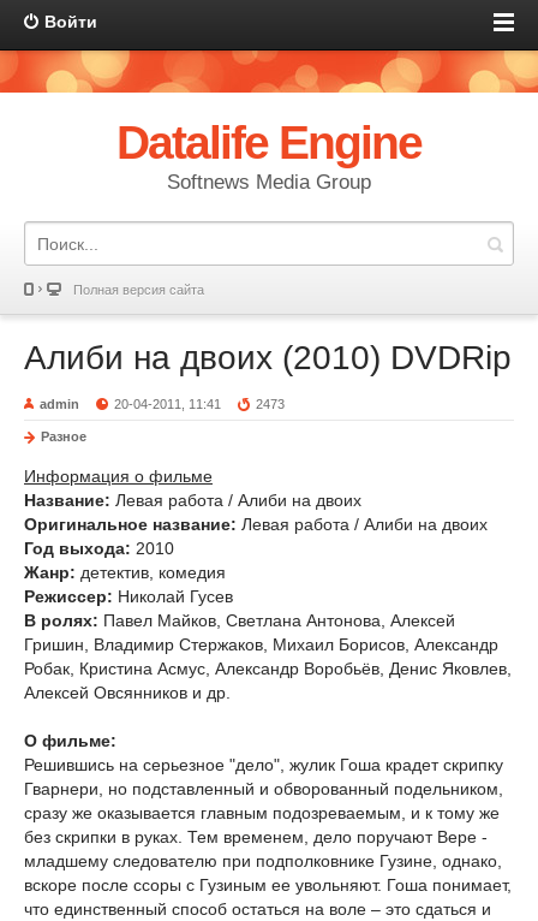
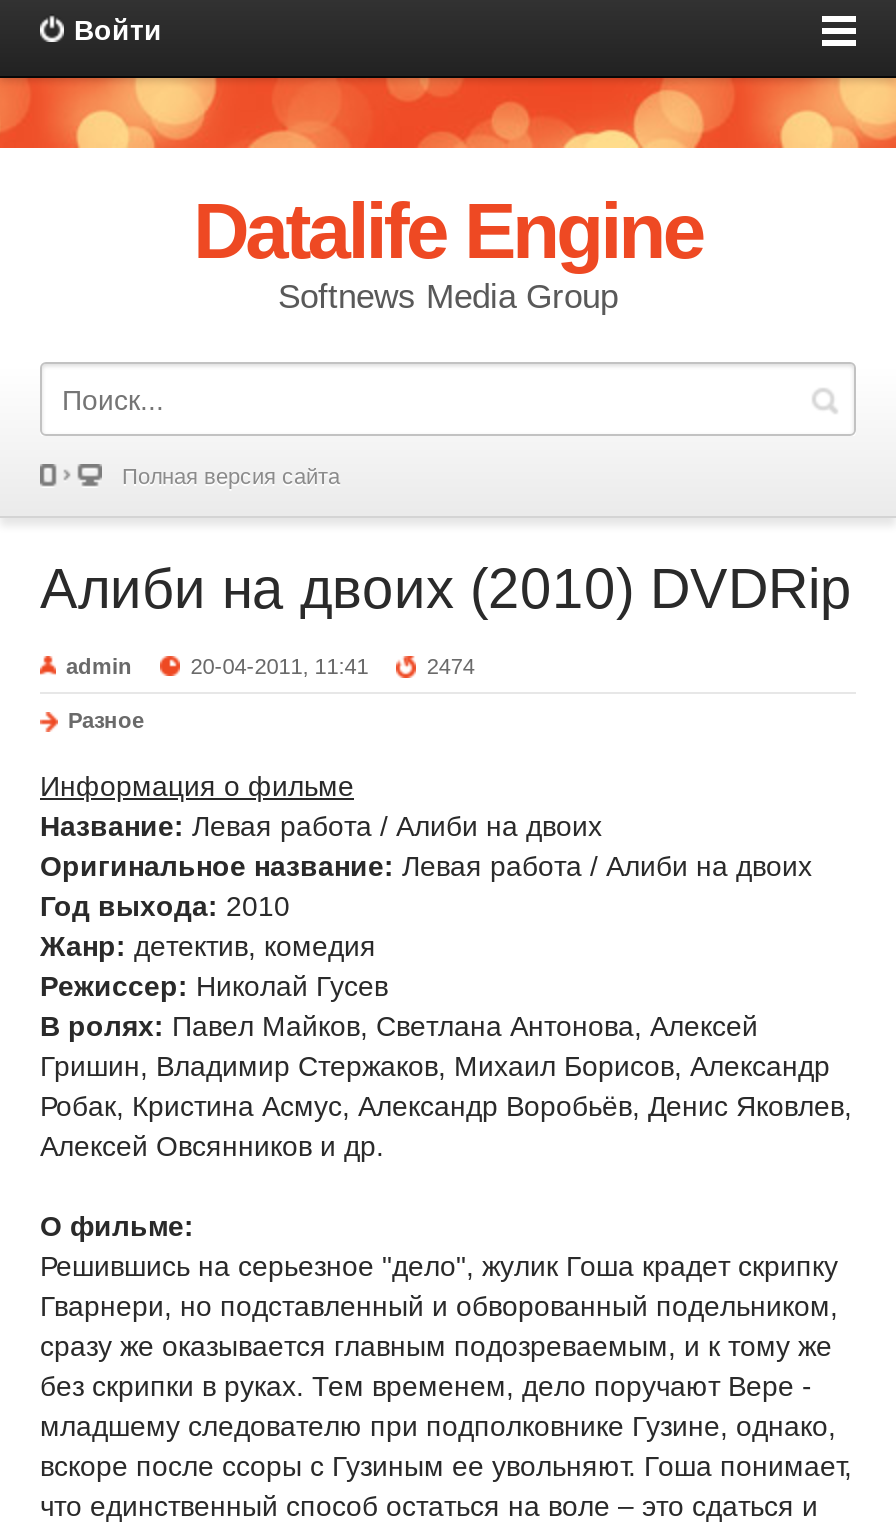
[256,397,285,411] 2473 -> [427,654,475,678] 2474

